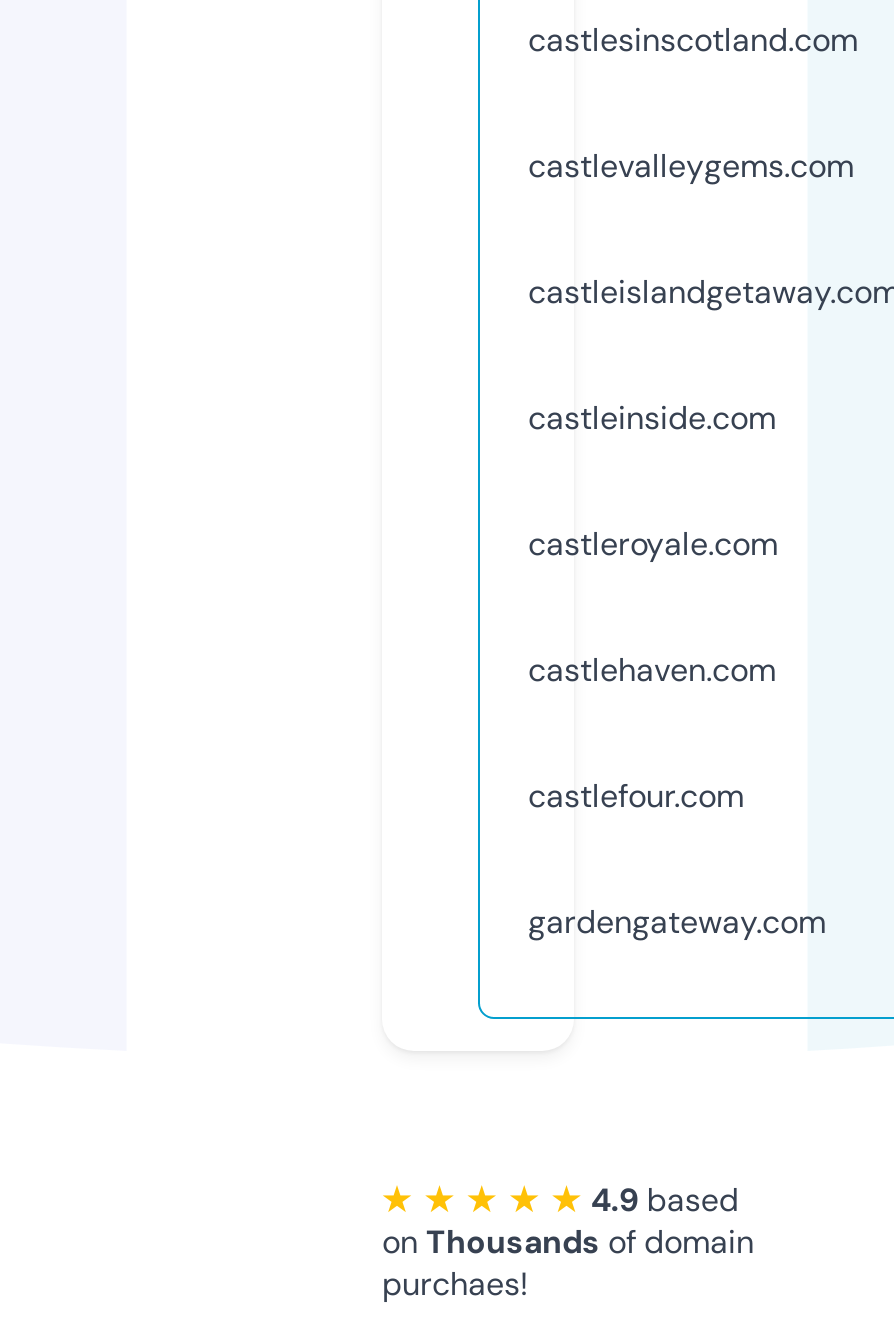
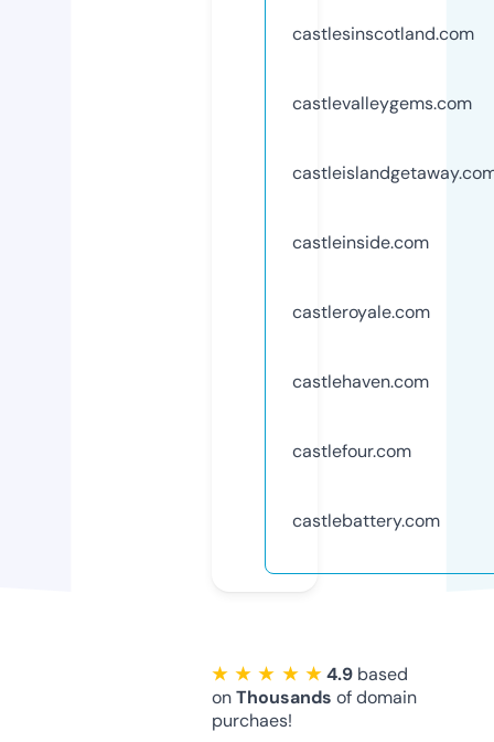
[528,902,826,944] gardengateway.com -> [292,509,440,533] castlebattery.com

